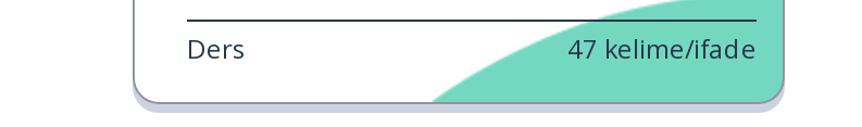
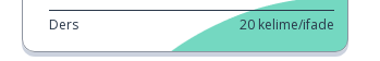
[567,30,757,67] 47 kelime/ifade -> [240,15,334,34] 20 kelime/ifade

